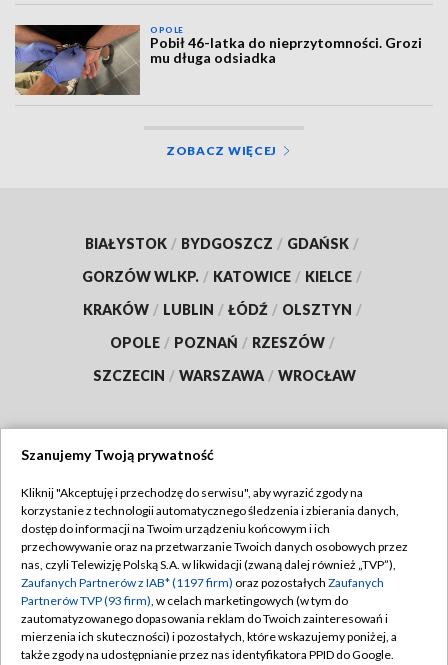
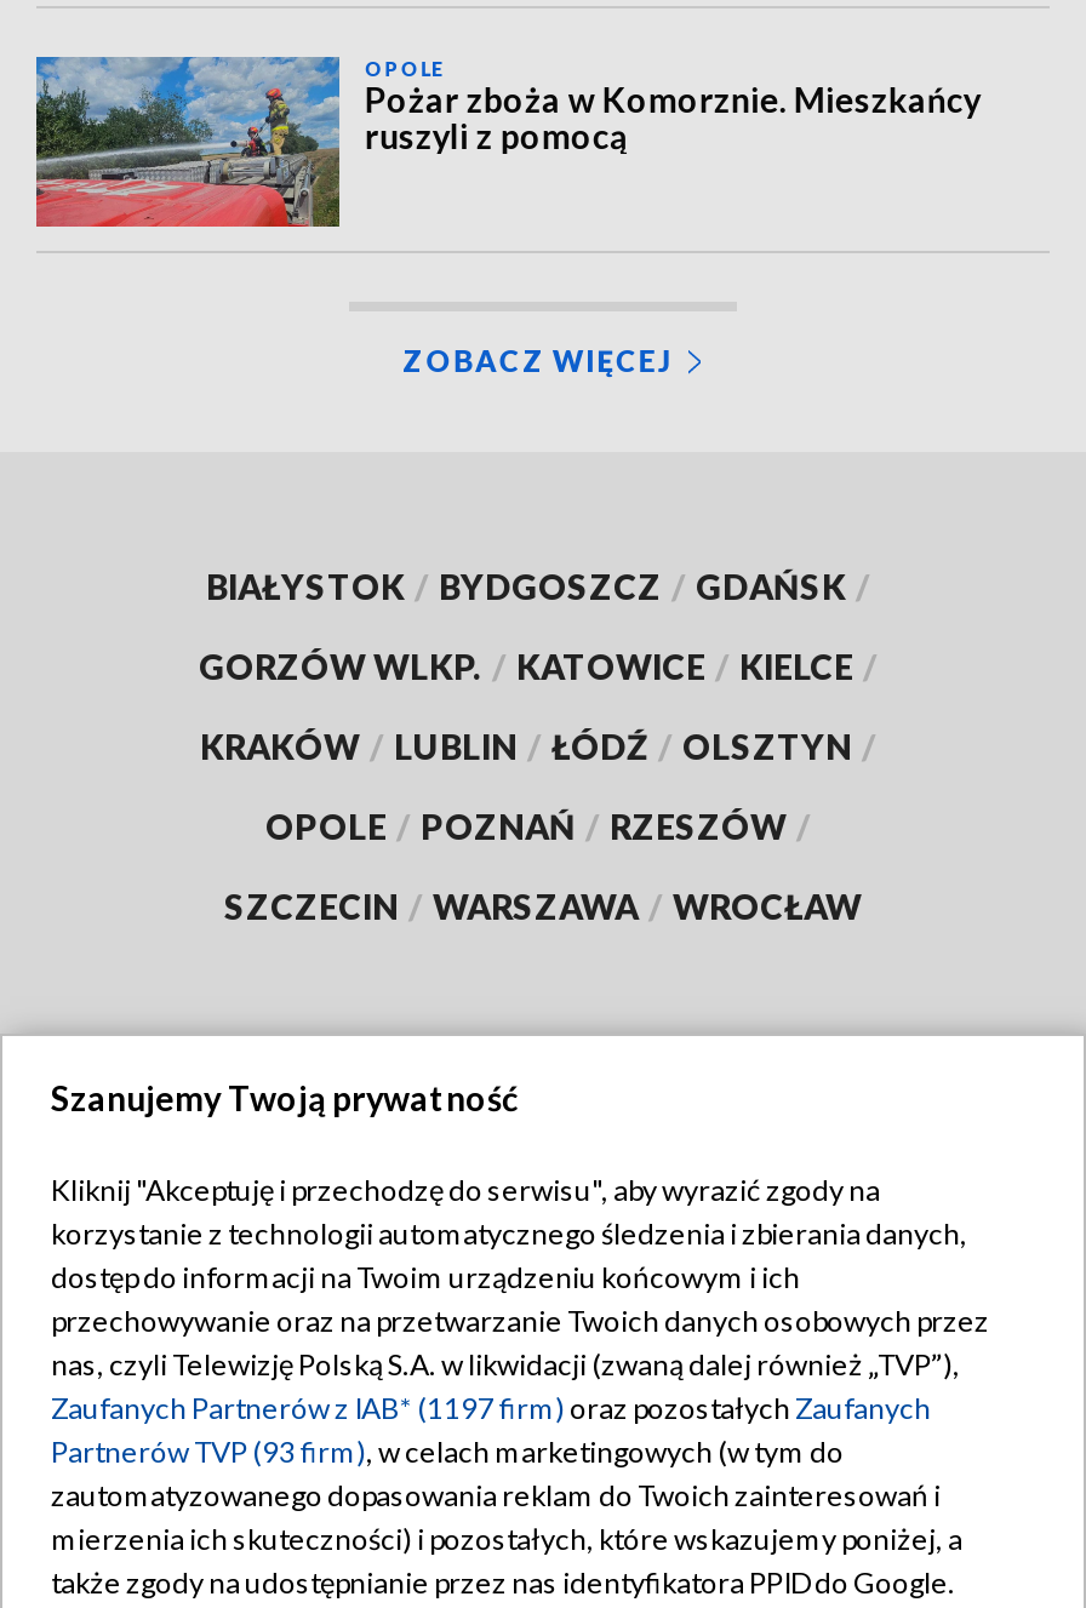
[14,24,422,96] [image] | Pobił 46-latka do nieprzytomności. Grozi | mu długa odsiadka -> [34,55,980,229] [image] | Pożar zboża w Komorznie. Mieszkańcy | ruszyli z pomocą

